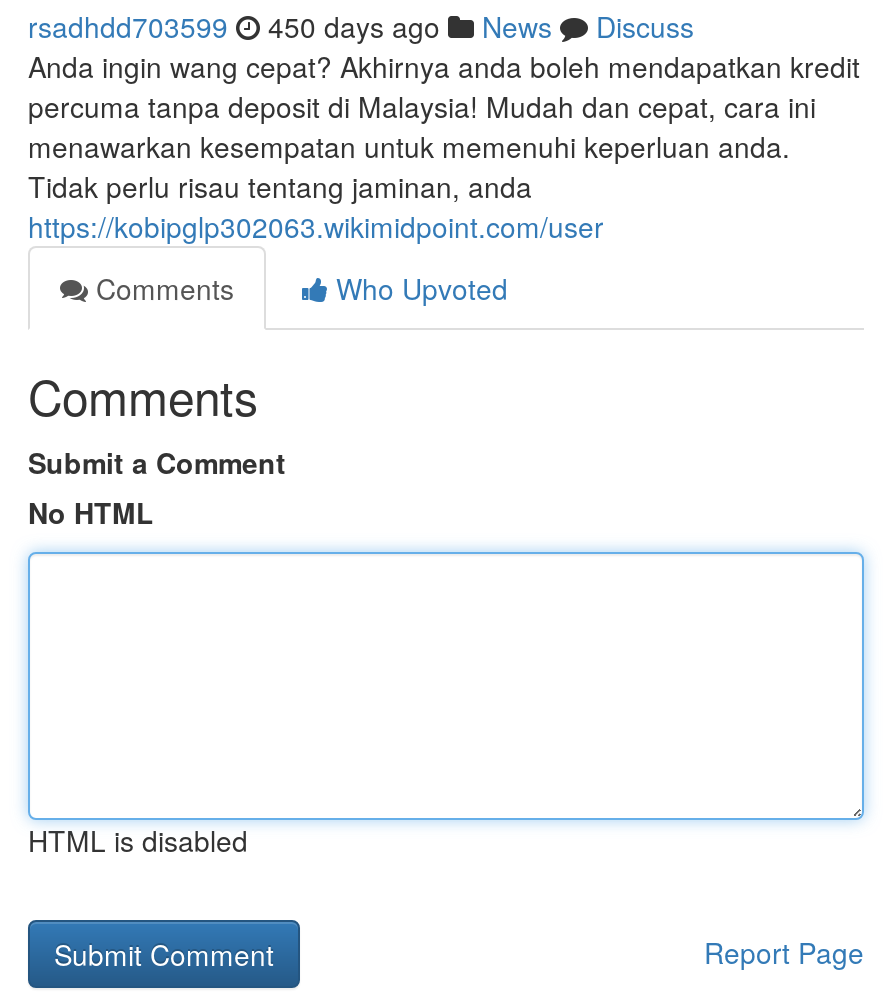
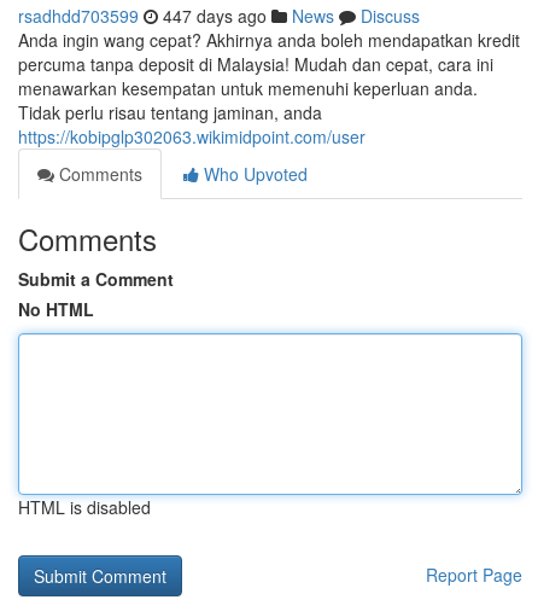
[28,6,694,46] rsadhdd703599 450 days ago News Discuss -> [18,4,420,28] rsadhdd703599 447 days ago News Discuss

